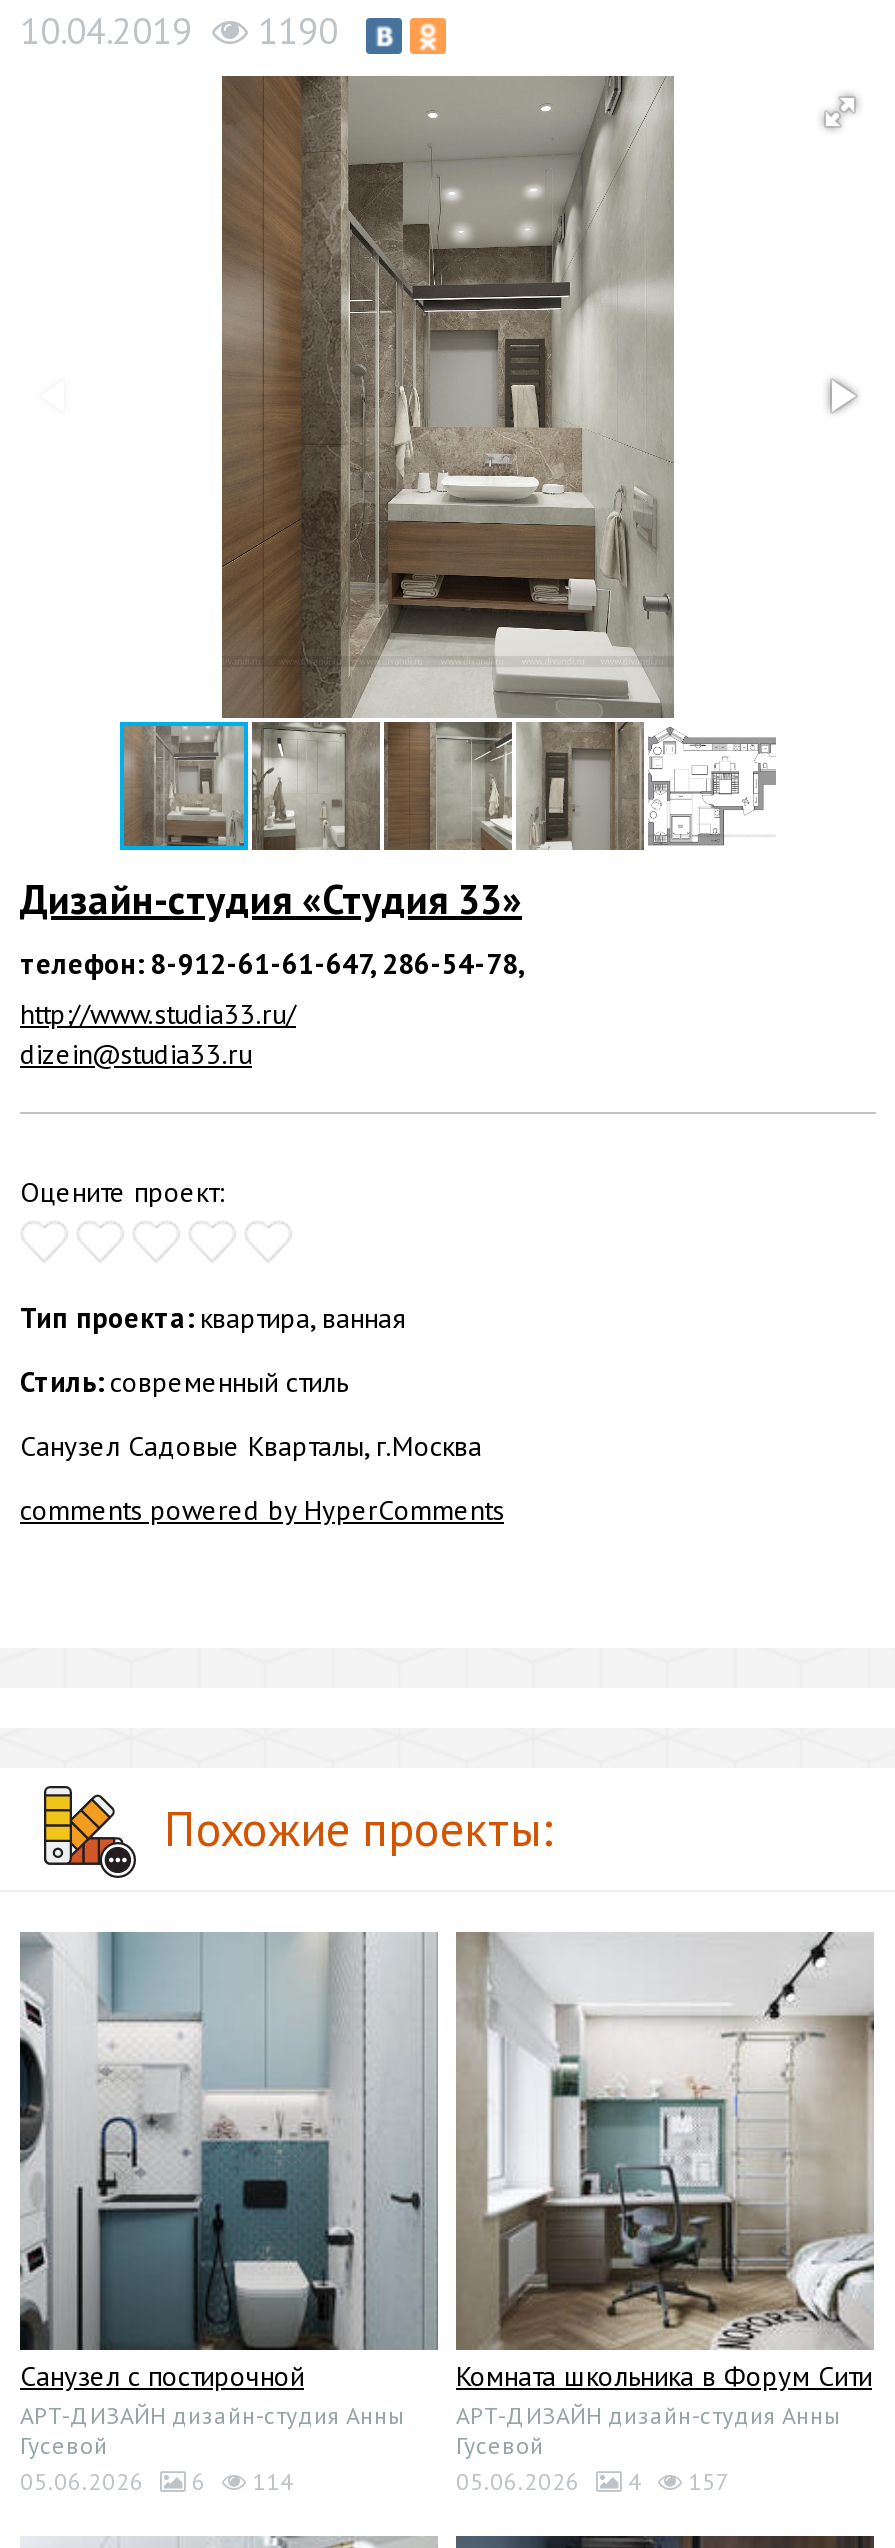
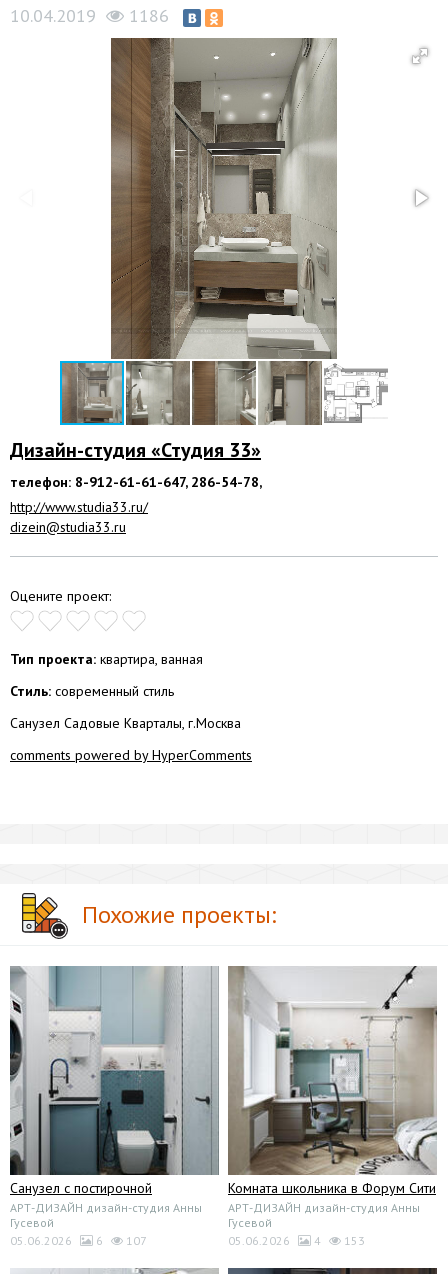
[20,8,338,54] 10.04.2019 1190 -> [10,4,169,27] 10.04.2019 1186
[20,2467,294,2497] 05.06.2026 6 114 -> [10,1233,147,1248] 05.06.2026 6 107
[456,2467,730,2497] 05.06.2026 4 157 -> [228,1233,365,1248] 05.06.2026 4 153

